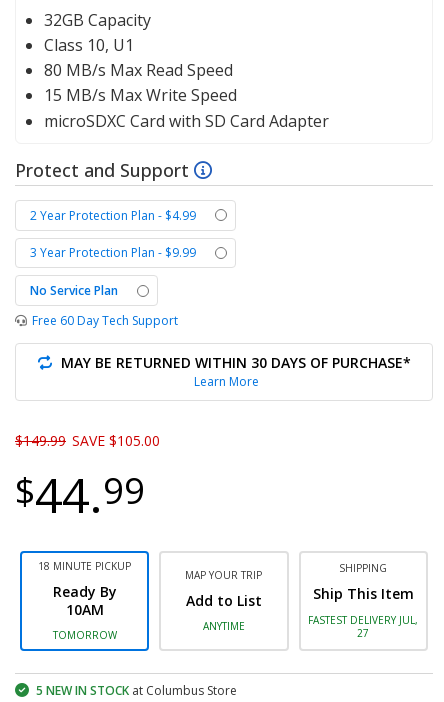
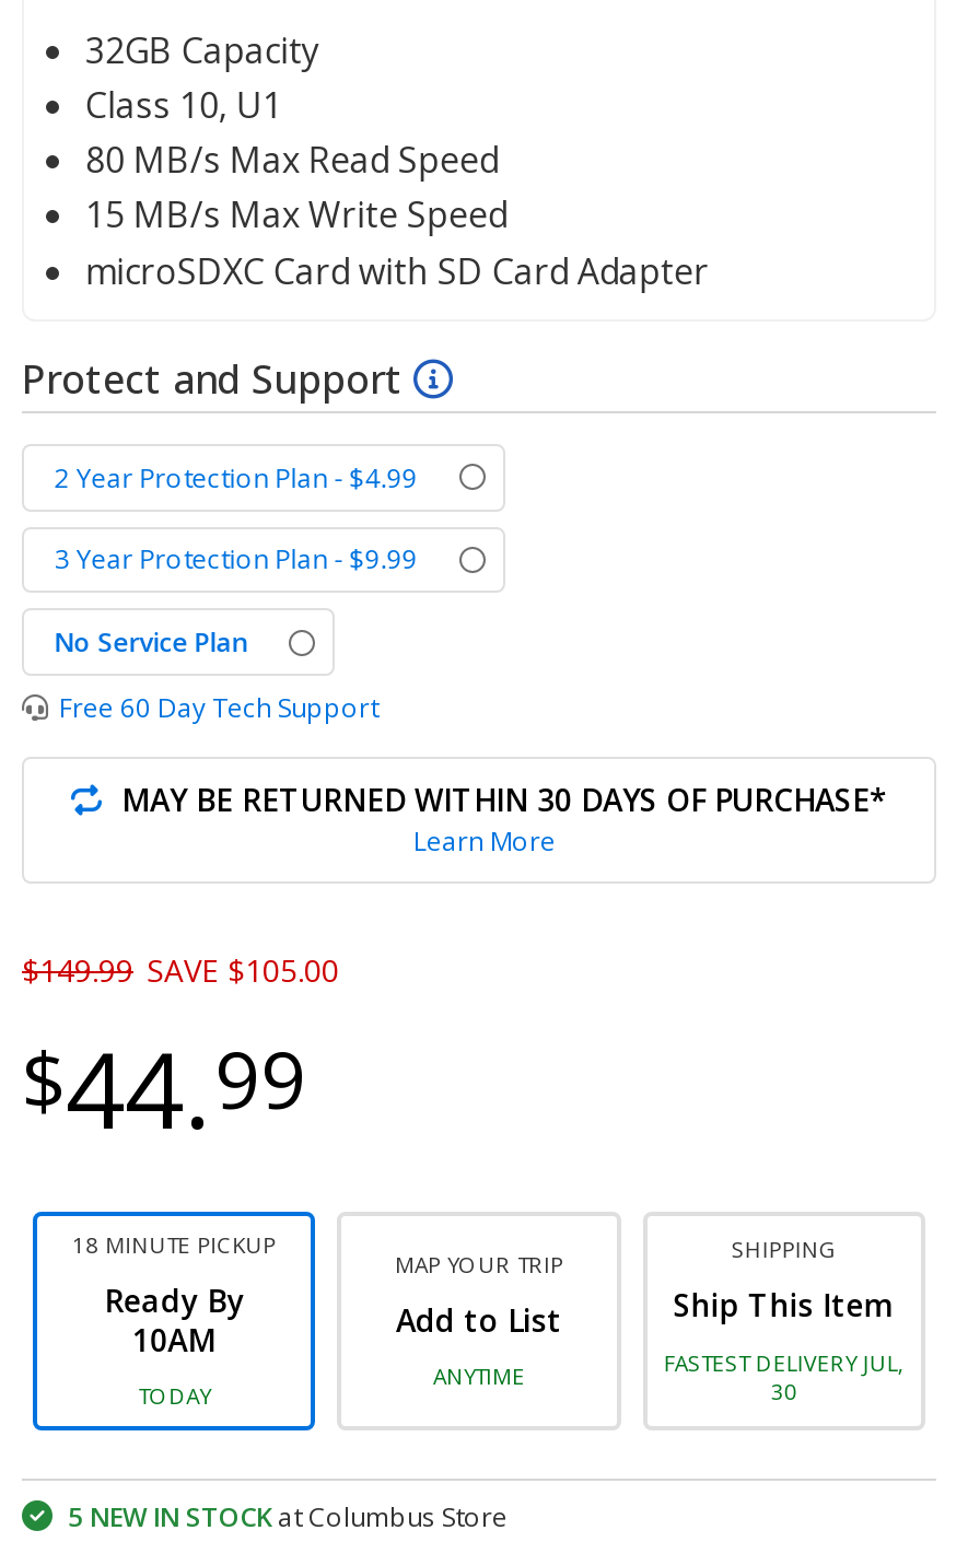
[53,628,117,642] TOMORROW -> [138,1381,210,1411] TODAY
[357,626,369,640] 27 -> [771,1375,797,1406] 30

